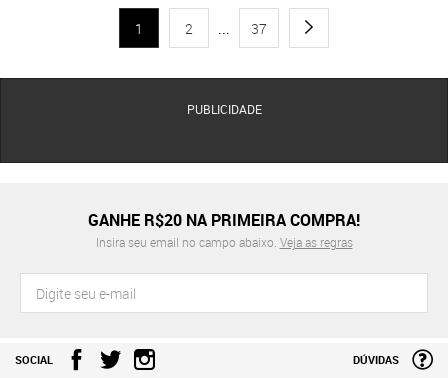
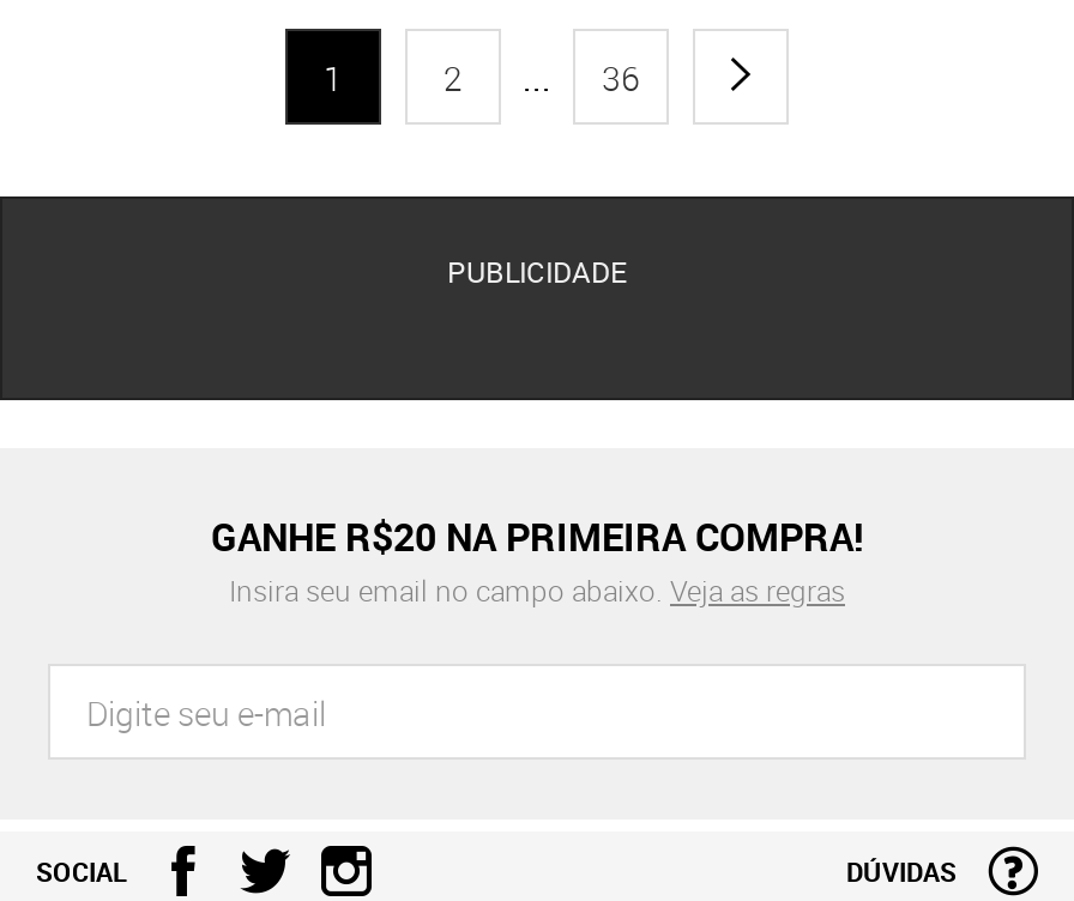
[251,19,267,38] 37 -> [602,55,640,101] 36

